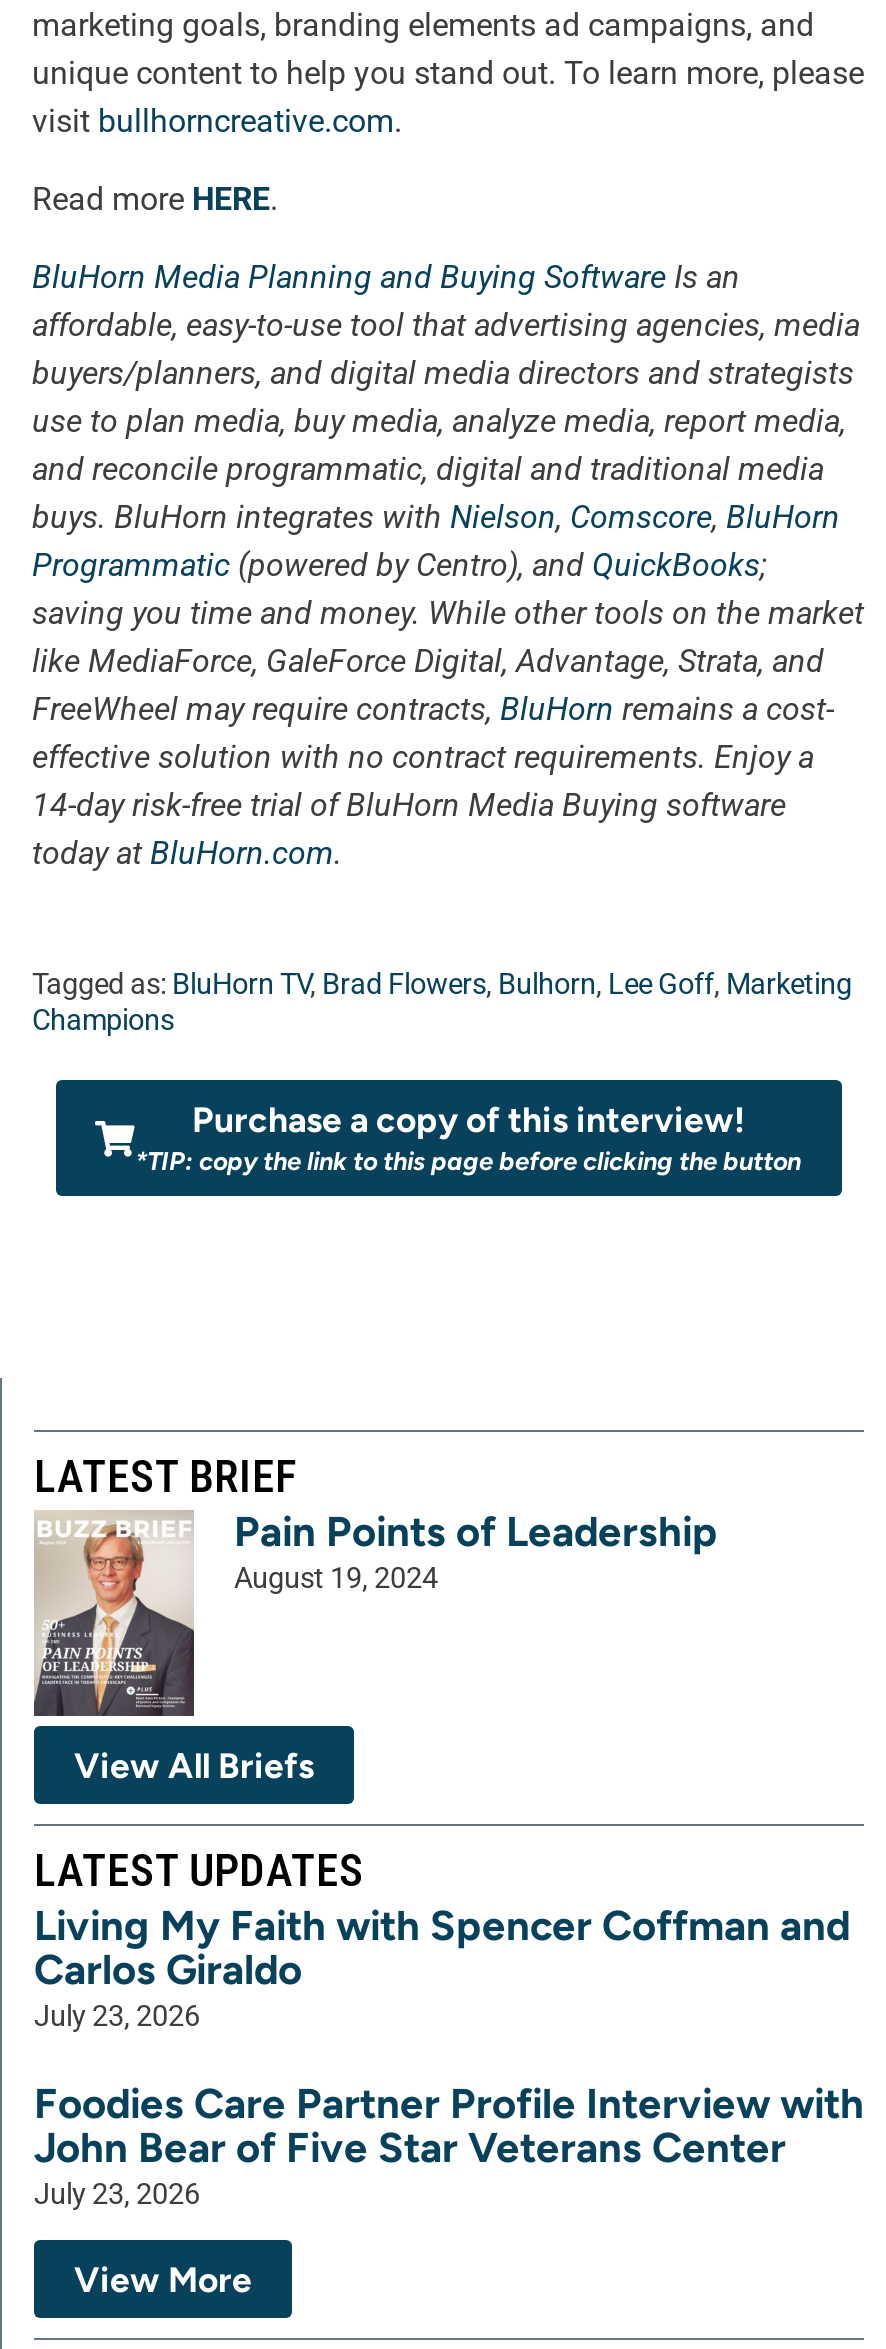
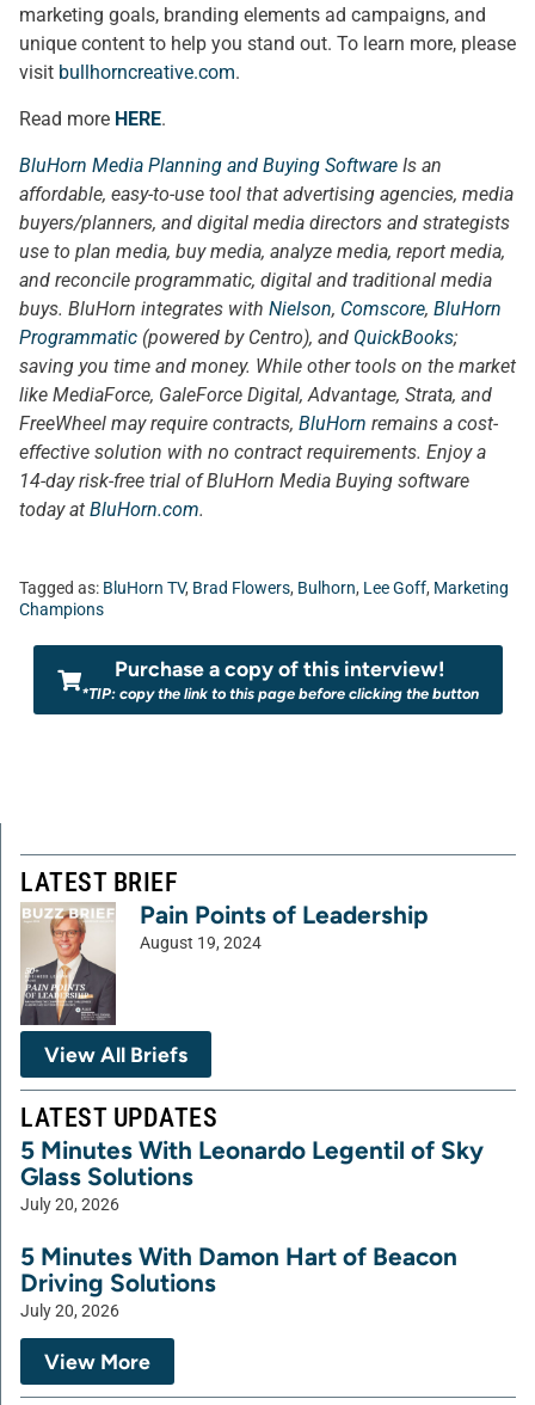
[34,1901,850,2035] Living My Faith with Spencer Coffman and | Carlos Giraldo | July 23, 2026 -> [20,1135,484,1216] 5 Minutes With Leonardo Legentil of Sky | Glass Solutions | July 20, 2026
[34,2079,864,2213] Foodies Care Partner Profile Interview with | John Bear of Five Star Veterans Center | July 23, 2026 -> [20,1242,457,1322] 5 Minutes With Damon Hart of Beacon | Driving Solutions | July 20, 2026

